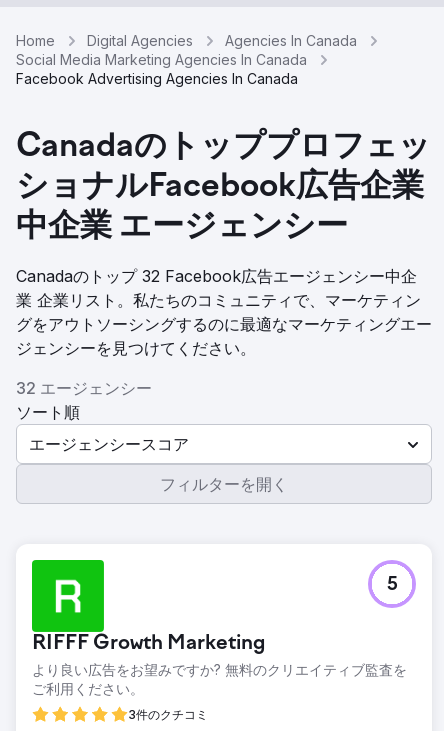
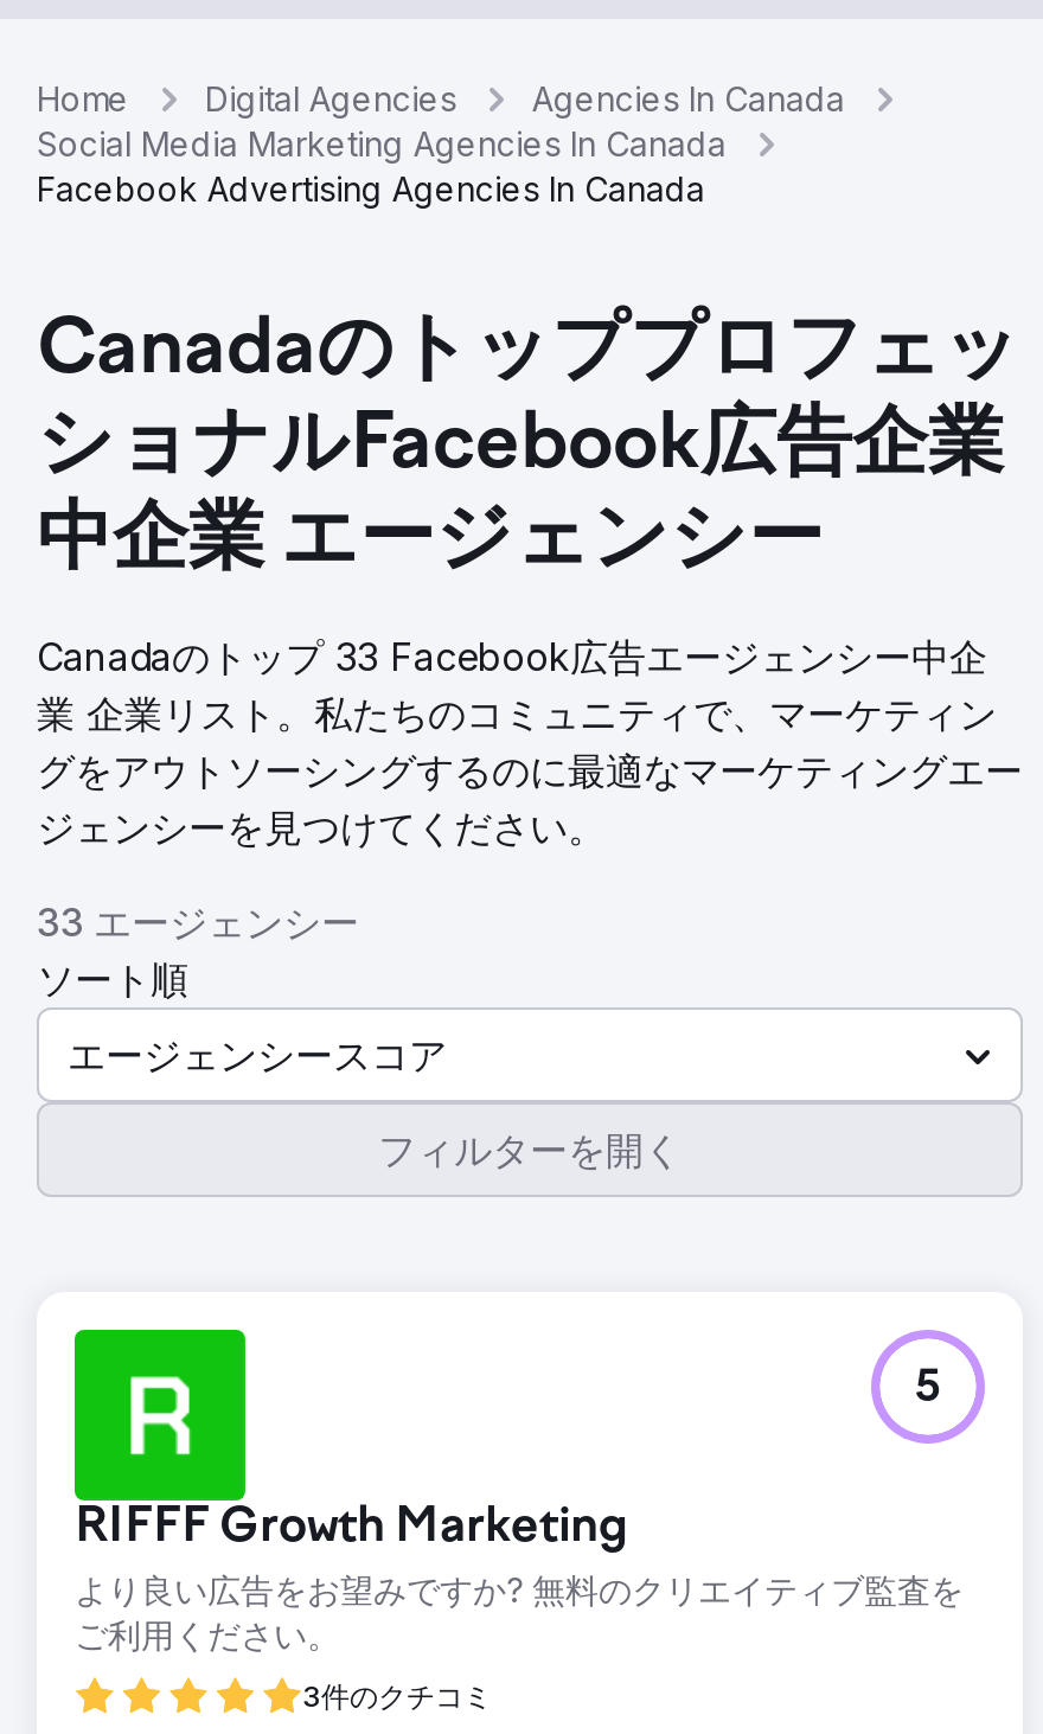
[16,266,417,286] Canadaのトップ 32 Facebook広告エージェンシー中企 -> [37,633,987,680] Canadaのトップ 33 Facebook広告エージェンシー中企
[16,378,152,398] 32 エージェンシー -> [37,898,359,946] 33 エージェンシー

